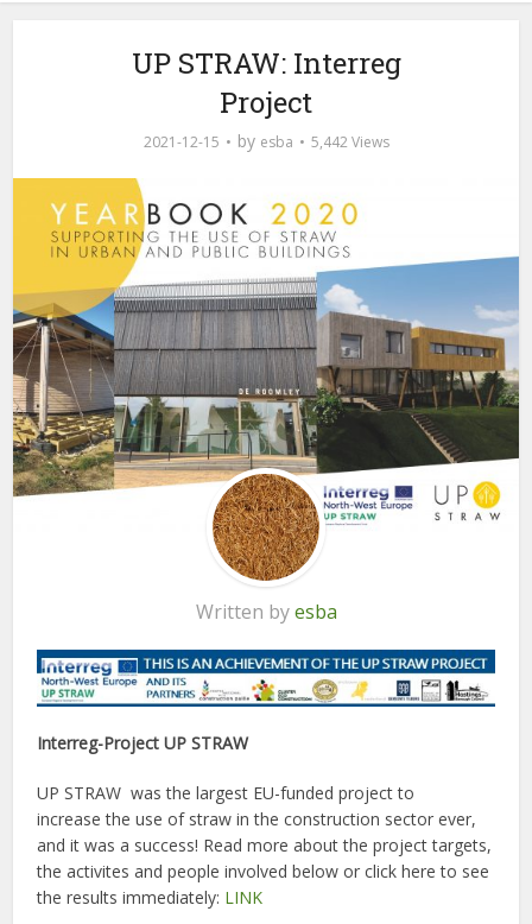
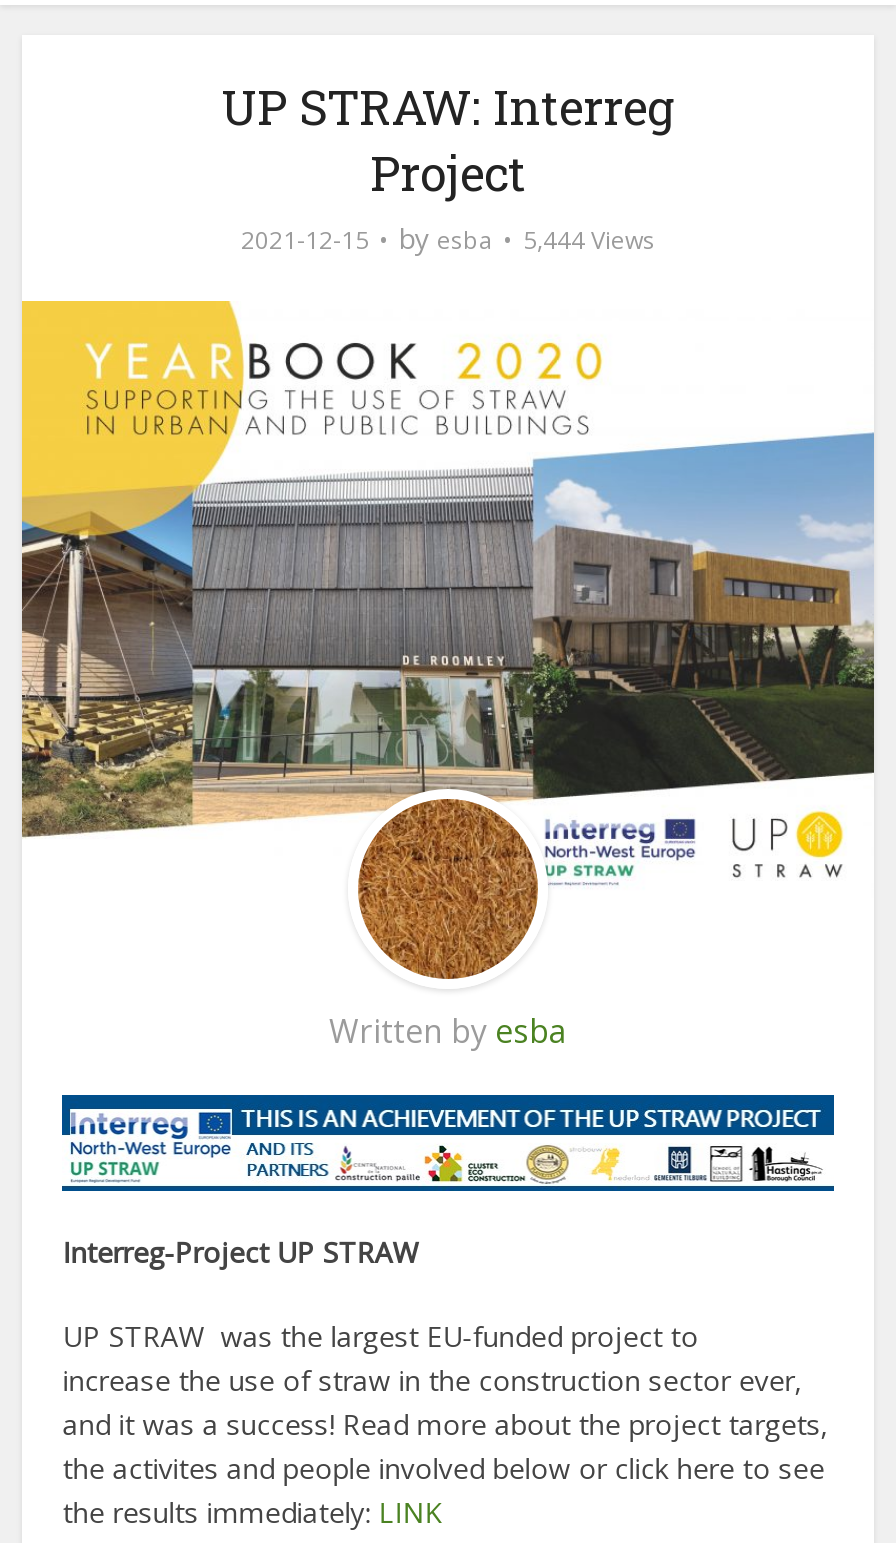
[143,129,389,152] 2021-12-15 by esba 5,442 Views -> [241,219,655,257] 2021-12-15 by esba 5,444 Views

